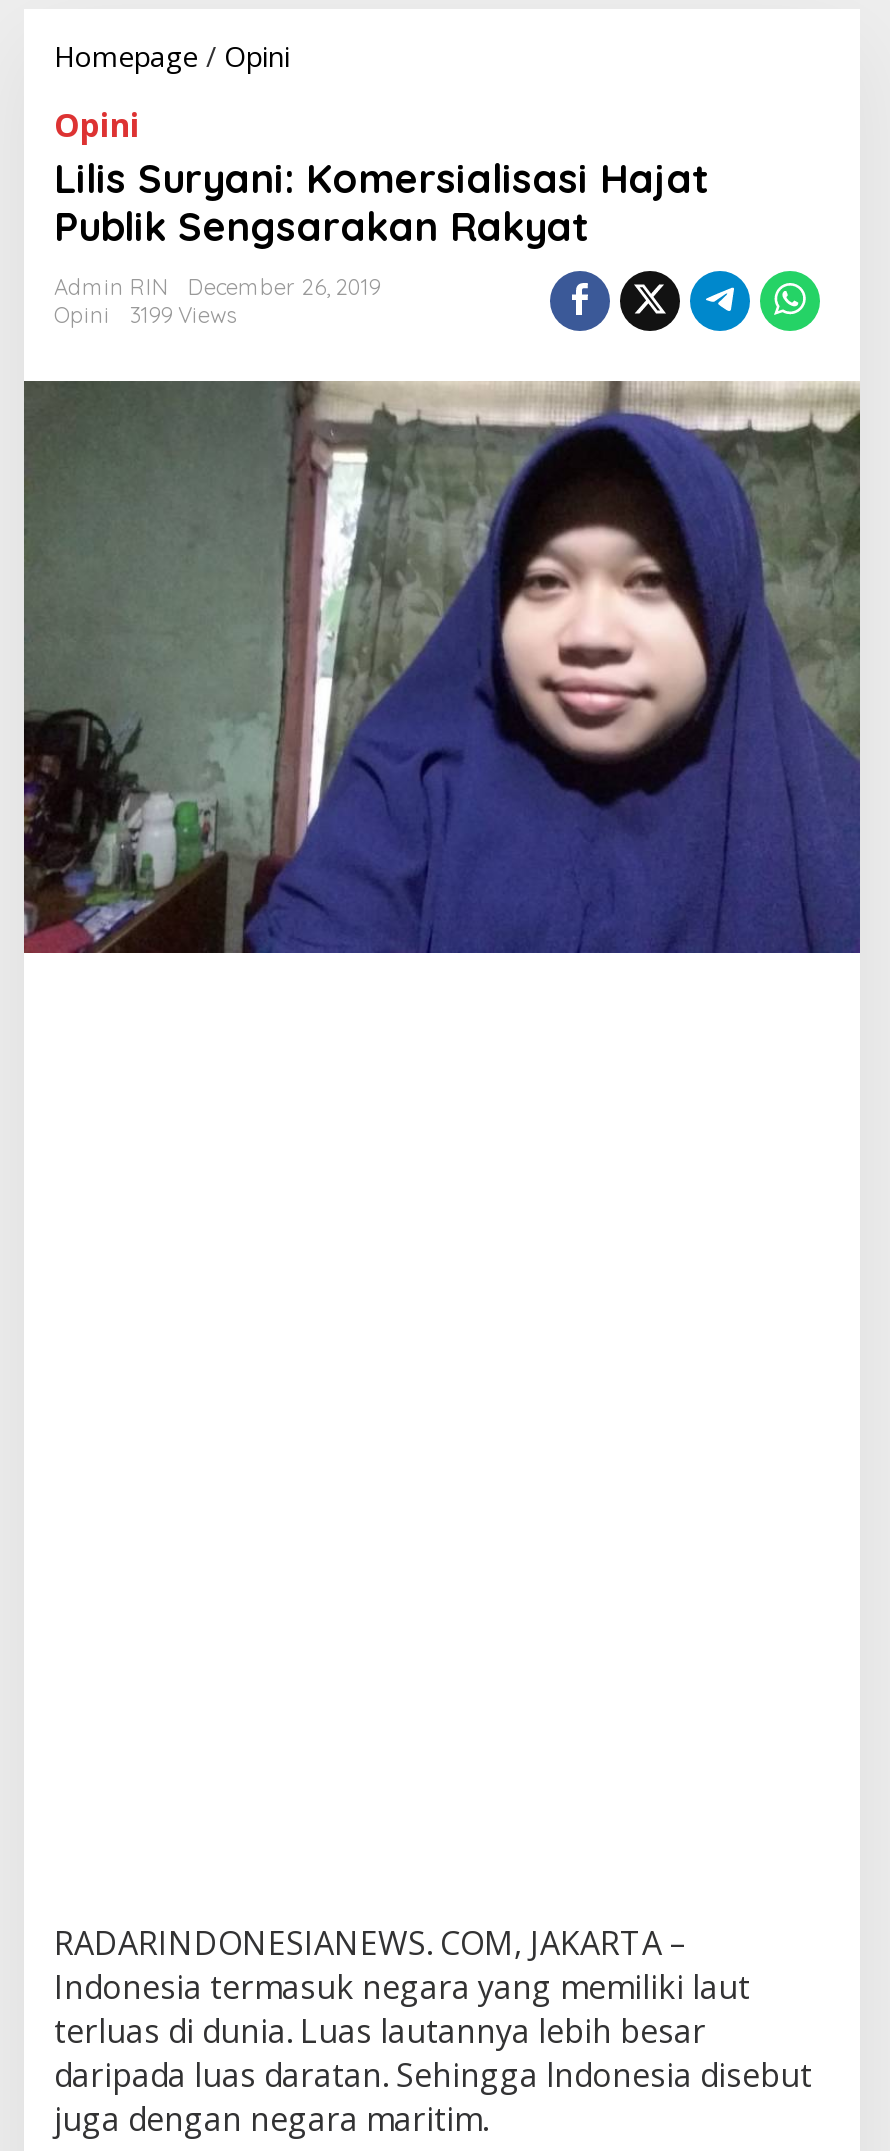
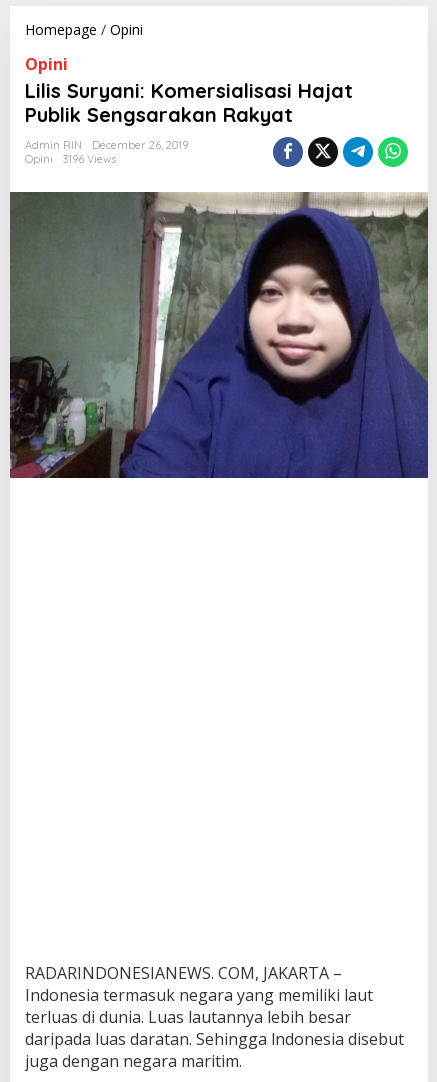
[130,300,236,328] 3199 Views -> [63,151,116,165] 3196 Views

